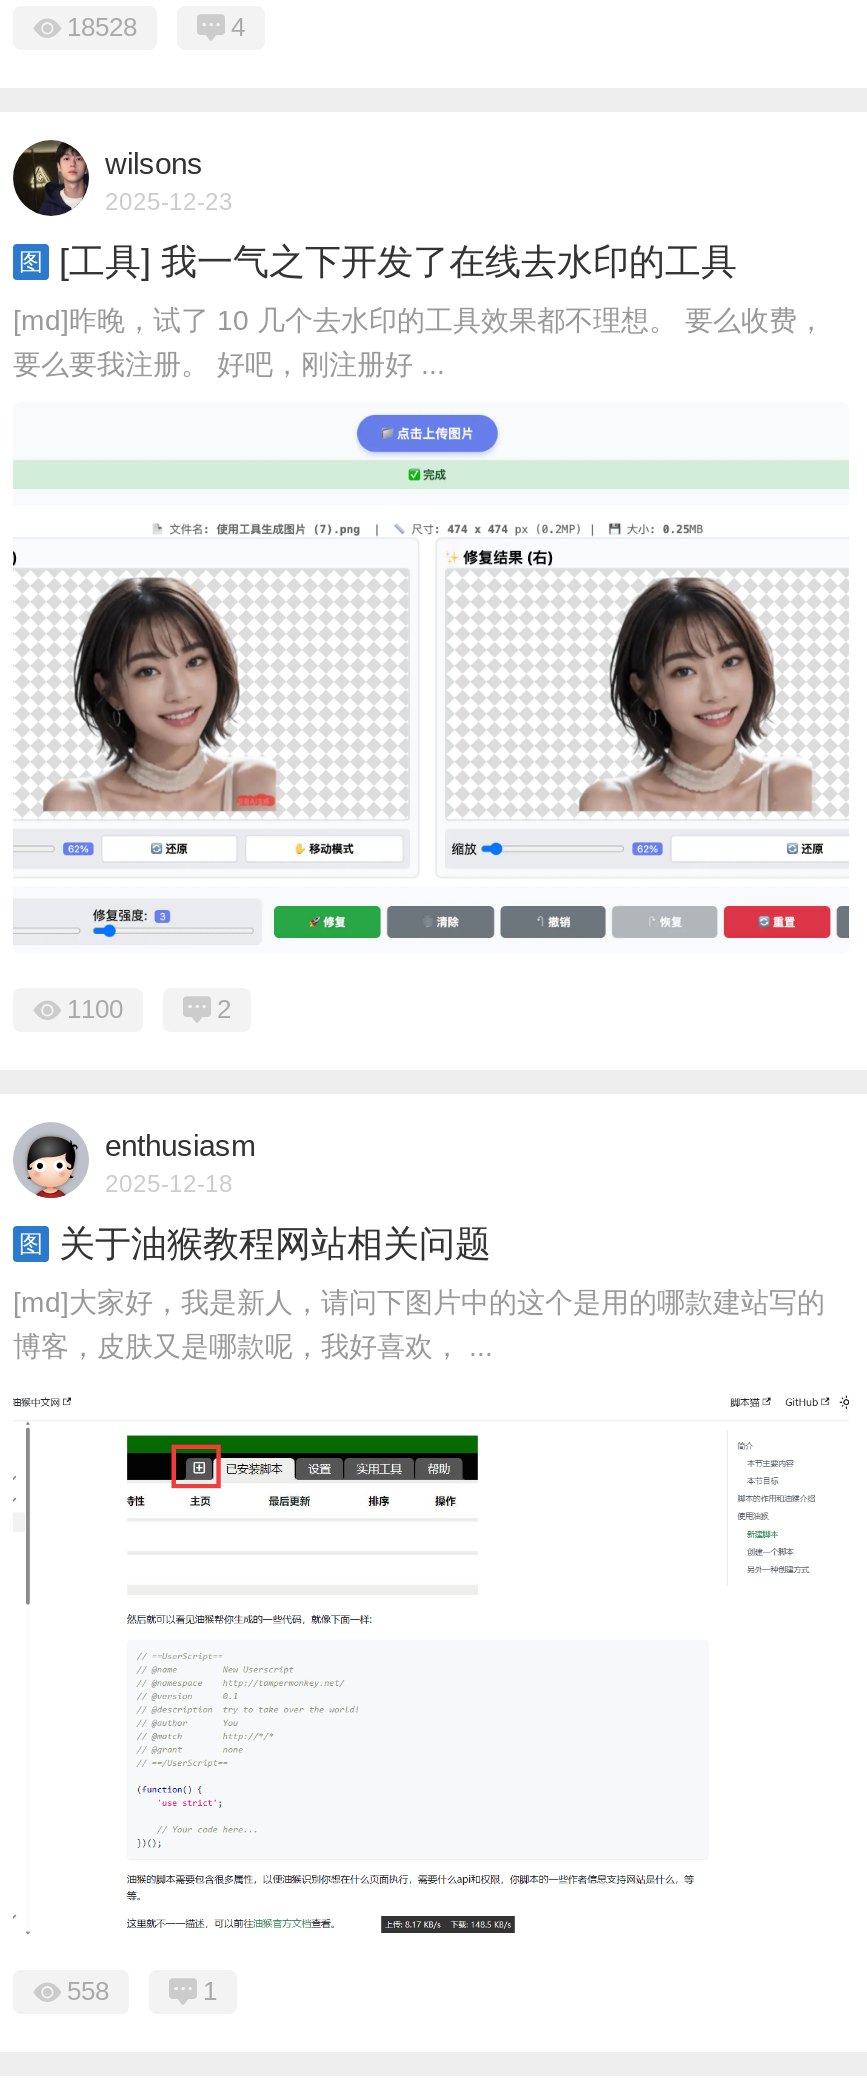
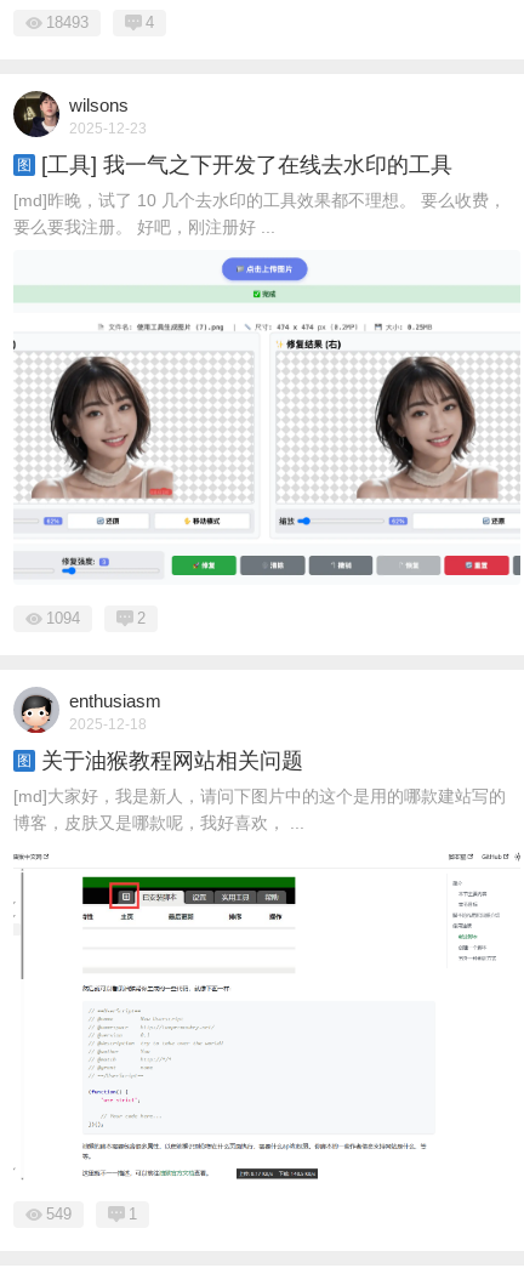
[67,12,137,42] 18528 -> [46,13,89,32] 18493
[67,994,123,1024] 1100 -> [46,609,80,627] 1094
[67,1975,109,2005] 558 -> [46,1205,72,1223] 549

